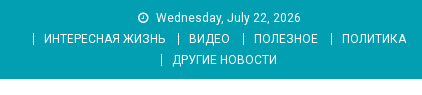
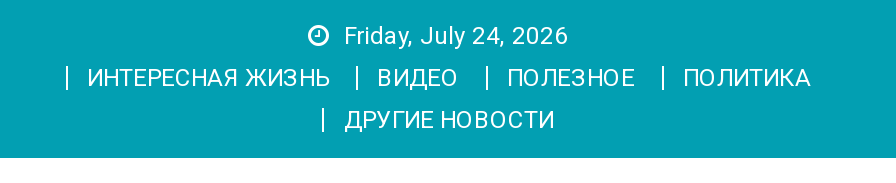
[155,11,300,25] Wednesday, July 22, 2026 -> [344,22,568,50] Friday, July 24, 2026

